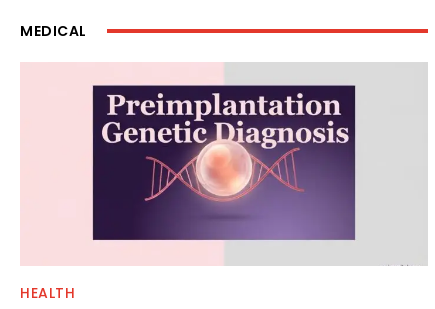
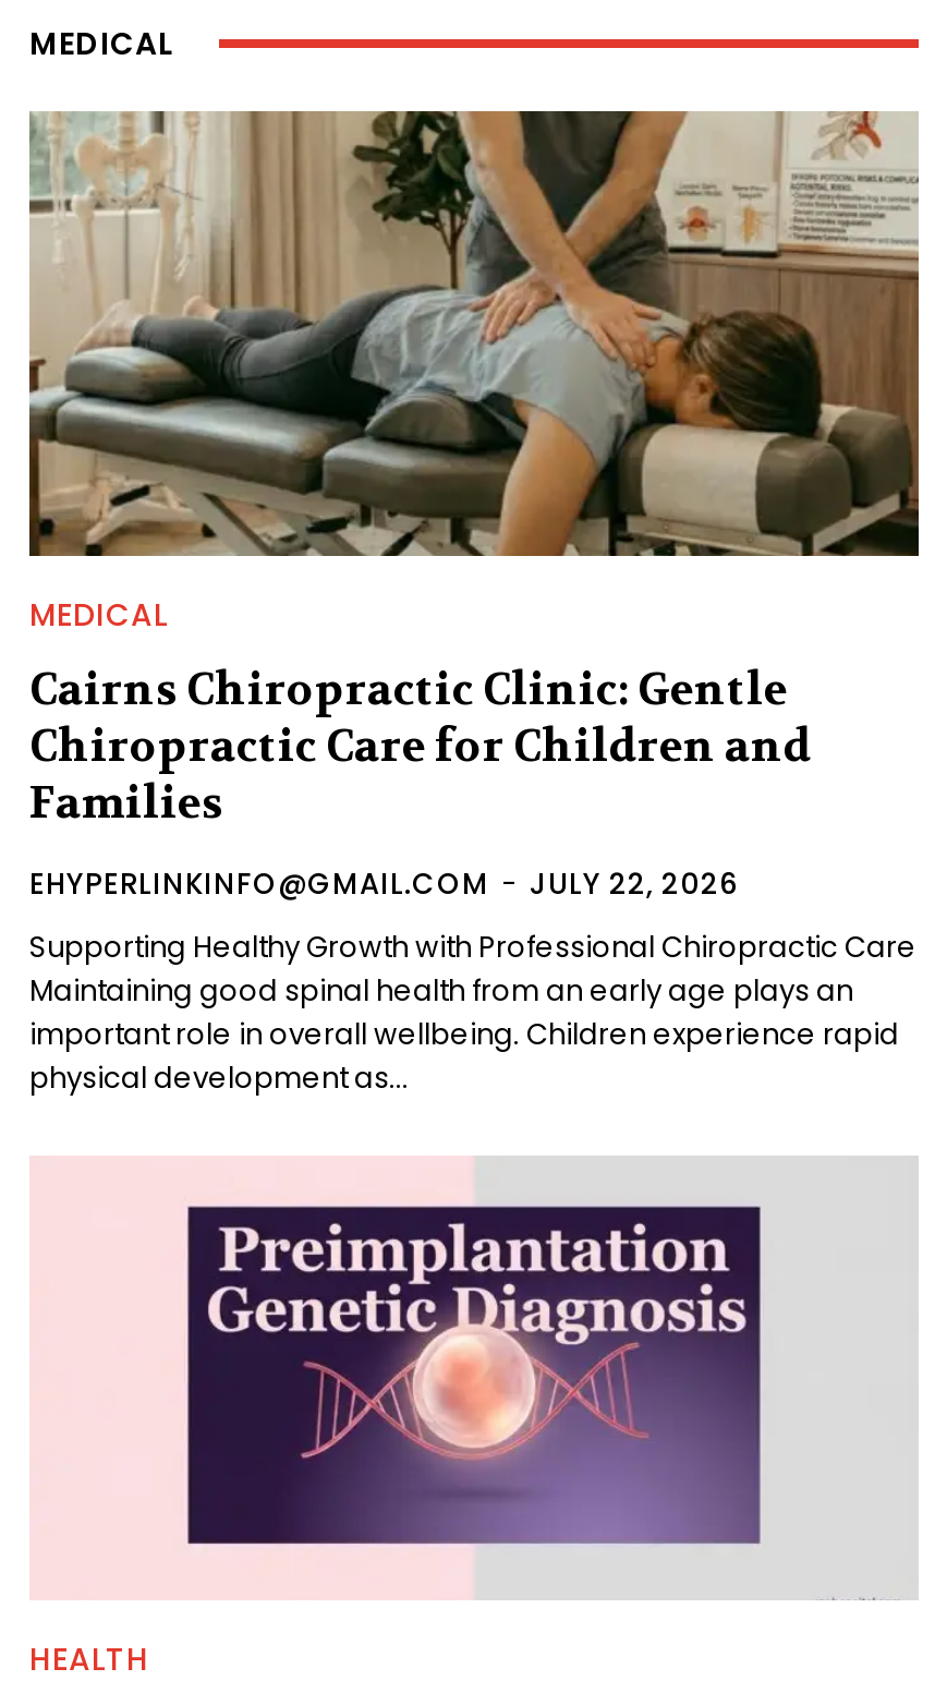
none -> [27,109,921,1098] [image] | MEDICAL | Cairns Chiropractic Clinic: Gentle | Chiropractic Care for Children and | Families | EHYPERLINKINFO@GMAIL.COM - JULY 22, 2026 | Supporting Healthy Growth with Professional Chiropractic Care | Maintaining good spinal health from an early age plays an | important role in overall wellbeing. Children experience rapid | physical development as...

